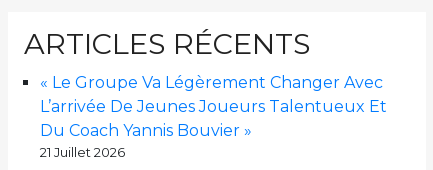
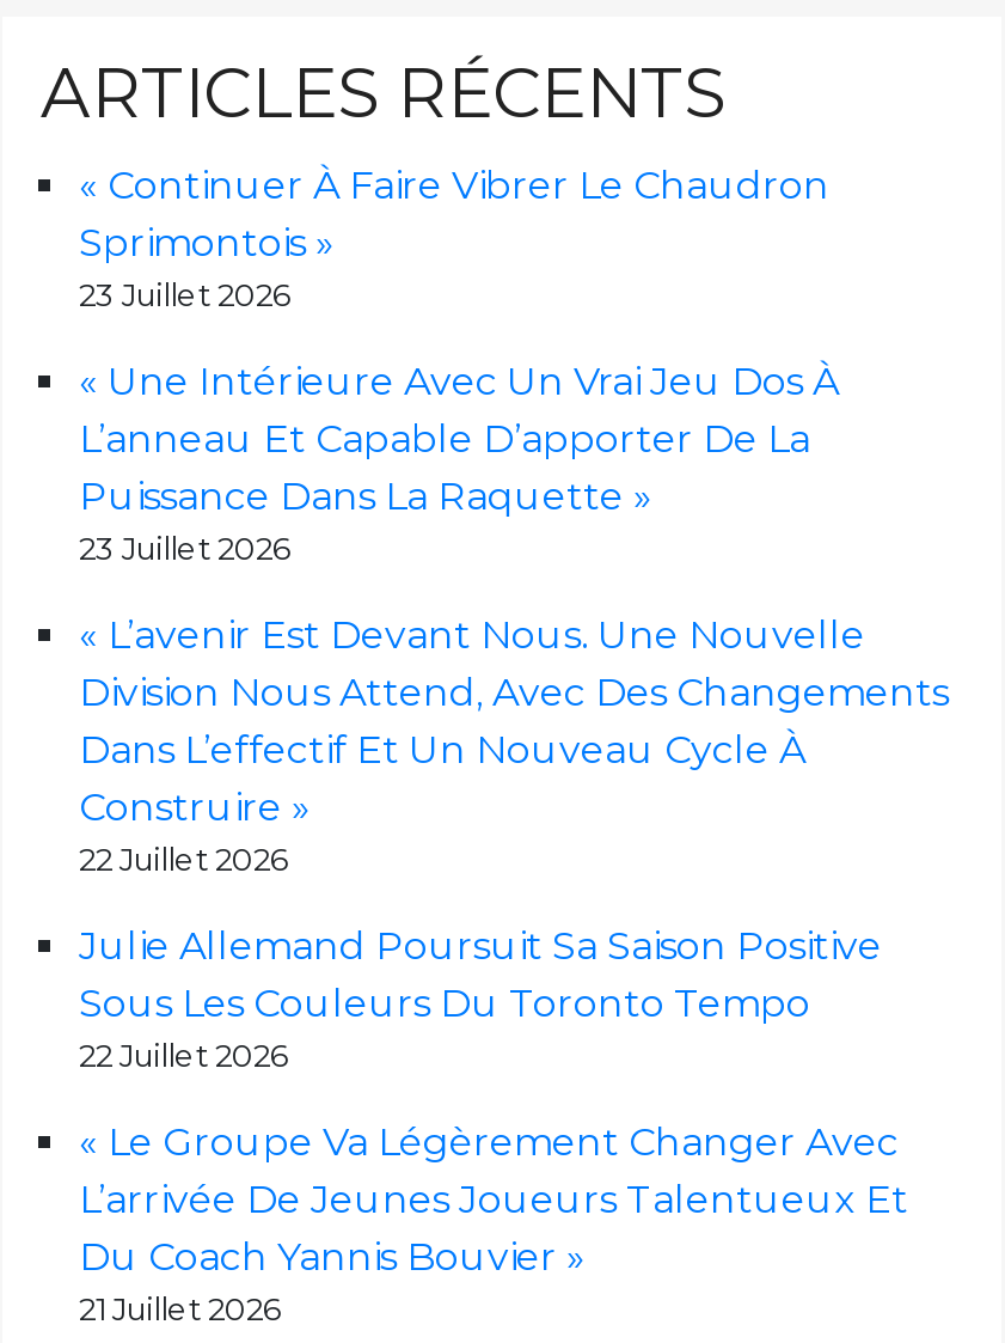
none -> [79,163,949,1075] « Continuer À Faire Vibrer Le Chaudron | Sprimontois » | 23 Juillet 2026 | « Une Intérieure Avec Un Vrai Jeu Dos À | L’anneau Et Capable D’apporter De La | Puissance Dans La Raquette » | 23 Juillet 2026 | « L’avenir Est Devant Nous. Une Nouvelle | Division Nous Attend, Avec Des Changements | Dans L’effectif Et Un Nouveau Cycle À | Construire » | 22 Juillet 2026 | Julie Allemand Poursuit Sa Saison Positive | Sous Les Couleurs Du Toronto Tempo | 22 Juillet 2026

